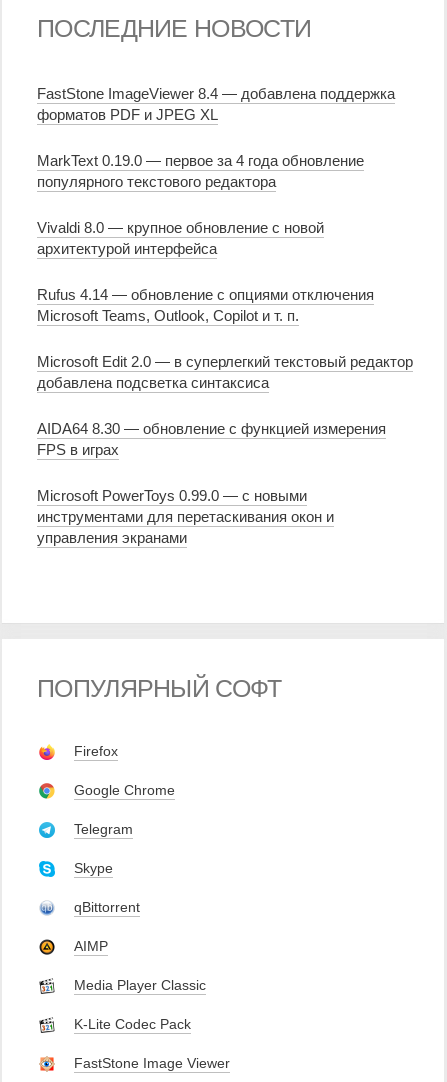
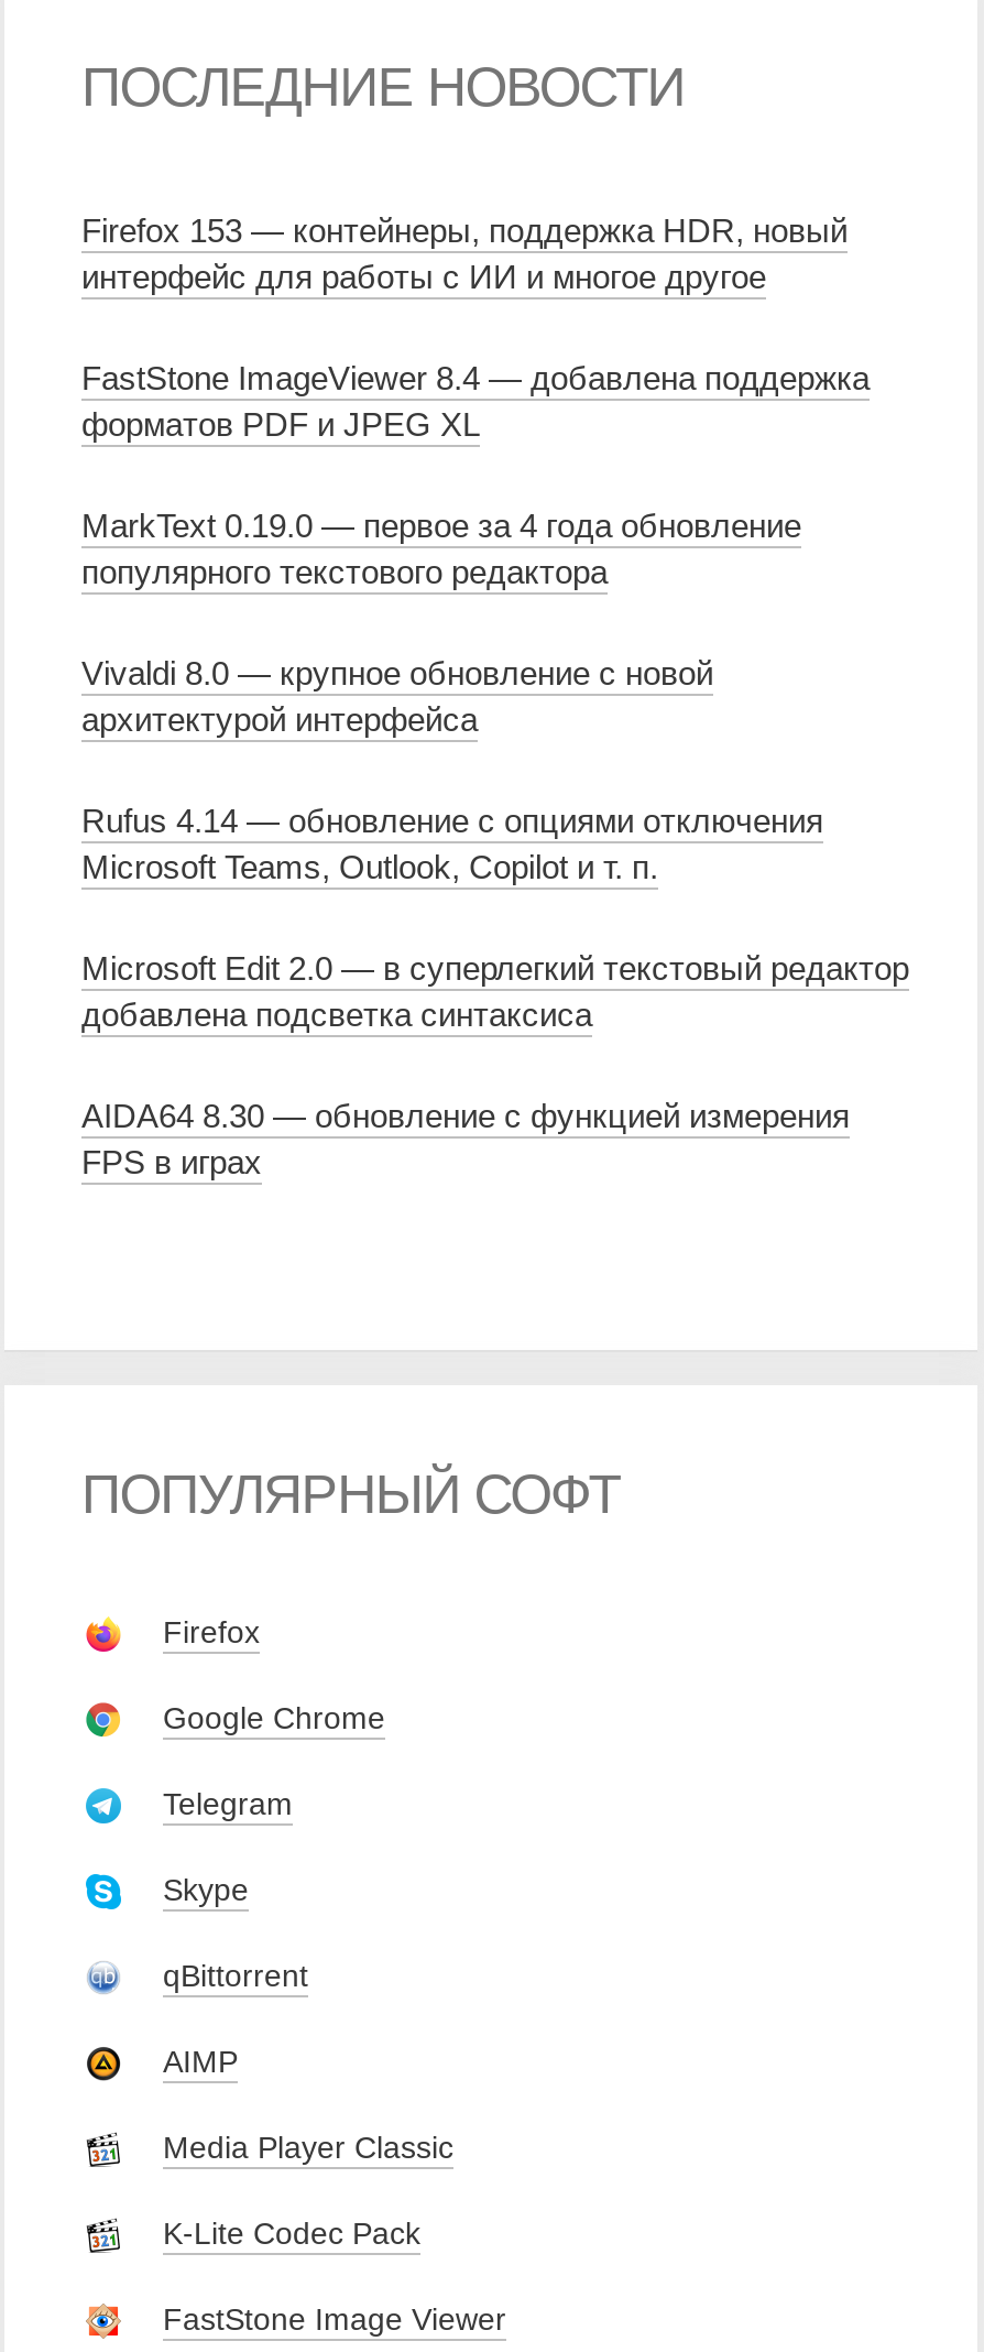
none -> [81,213,848,296] Firefox 153 — контейнеры, поддержка HDR, новый | интерфейс для работы с ИИ и многое другое
moved [37,85,413,458] -> [81,360,909,1182]: FastStone ImageViewer 8.4 — добавлена поддержка | форматов PDF и JPEG XL | MarkText 0.19.0 — первое за 4 года обновление | ... | AIDA64 8.30 — обновление с функцией измерения | FPS в играх
[37,487,334,546] Microsoft PowerToys 0.99.0 — с новыми | инструментами для перетаскивания окон и | управления экранами -> none

